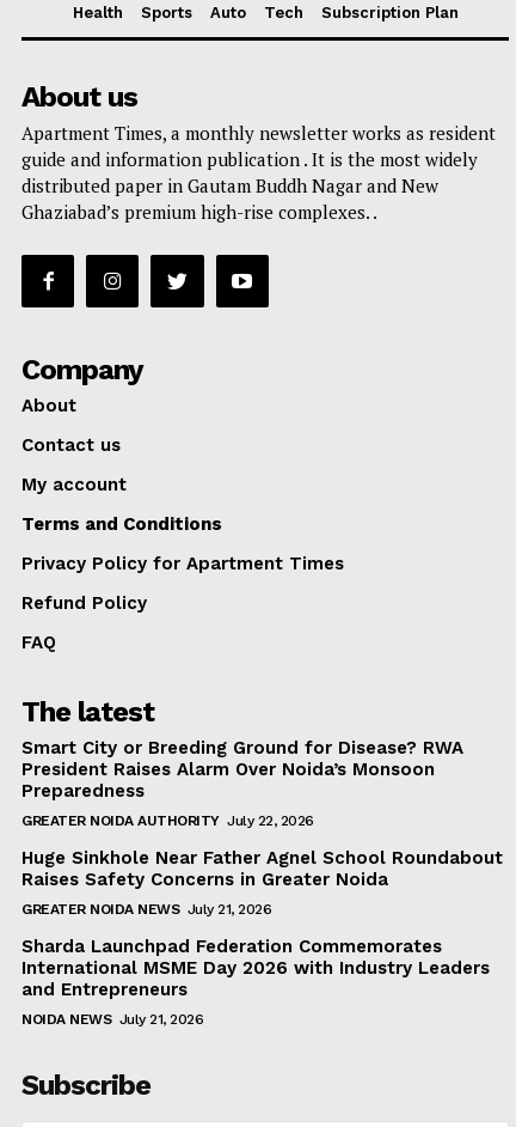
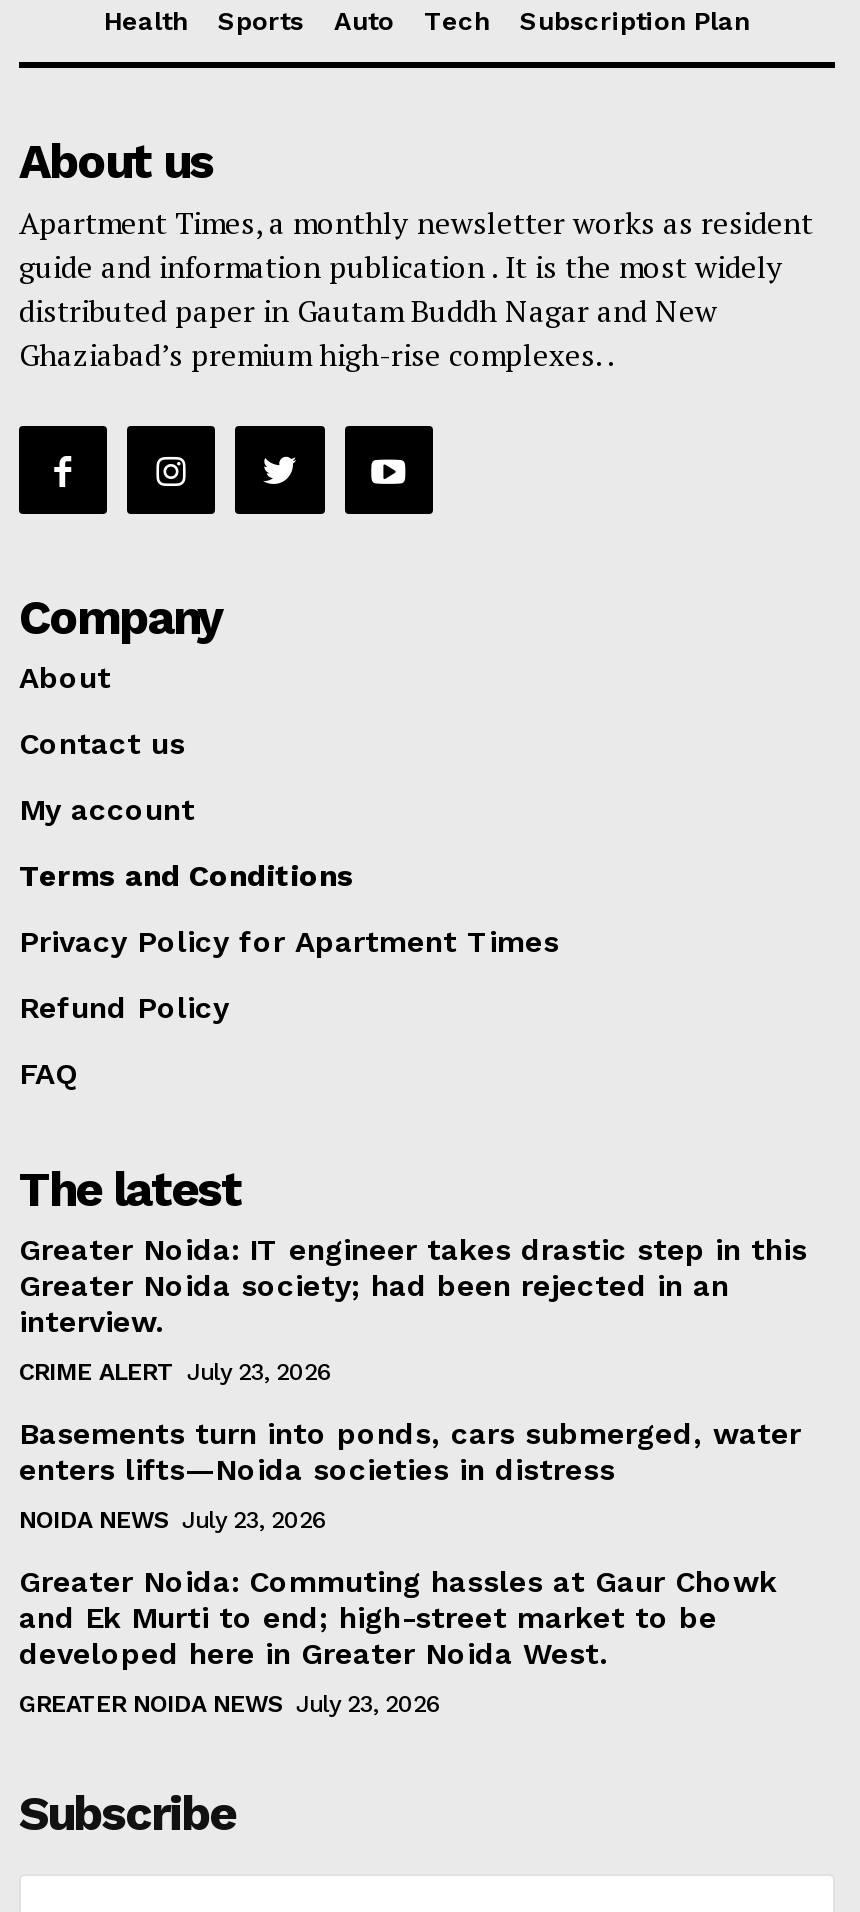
[21,737,463,802] Smart City or Breeding Ground for Disease? RWA | President Raises Alarm Over Noida’s Monsoon | Preparedness -> [19,1232,807,1340] Greater Noida: IT engineer takes drastic step in this | Greater Noida society; had been rejected in an | interview.
[21,812,314,829] GREATER NOIDA AUTHORITY July 22, 2026 -> [19,1358,332,1386] CRIME ALERT July 23, 2026
[21,847,503,890] Huge Sinkhole Near Father Agnel School Roundabout | Raises Safety Concerns in Greater Noida -> [19,1416,801,1488] Basements turn into ponds, cars submerged, water | enters lifts—Noida societies in distress
[21,901,271,918] GREATER NOIDA NEWS July 21, 2026 -> [19,1506,327,1534] NOIDA NEWS July 23, 2026
[21,936,490,1000] Sharda Launchpad Federation Commemorates | International MSME Day 2026 with Industry Leaders | and Entrepreneurs -> [19,1564,777,1672] Greater Noida: Commuting hassles at Gaur Chowk | and Ek Murti to end; high-street market to be | developed here in Greater Noida West.
[21,1011,203,1028] NOIDA NEWS July 21, 2026 -> [19,1690,441,1718] GREATER NOIDA NEWS July 23, 2026

